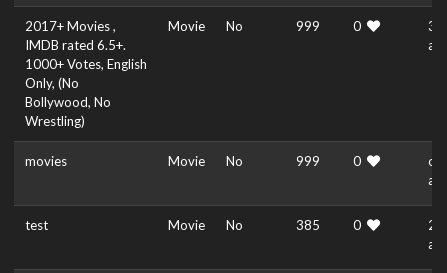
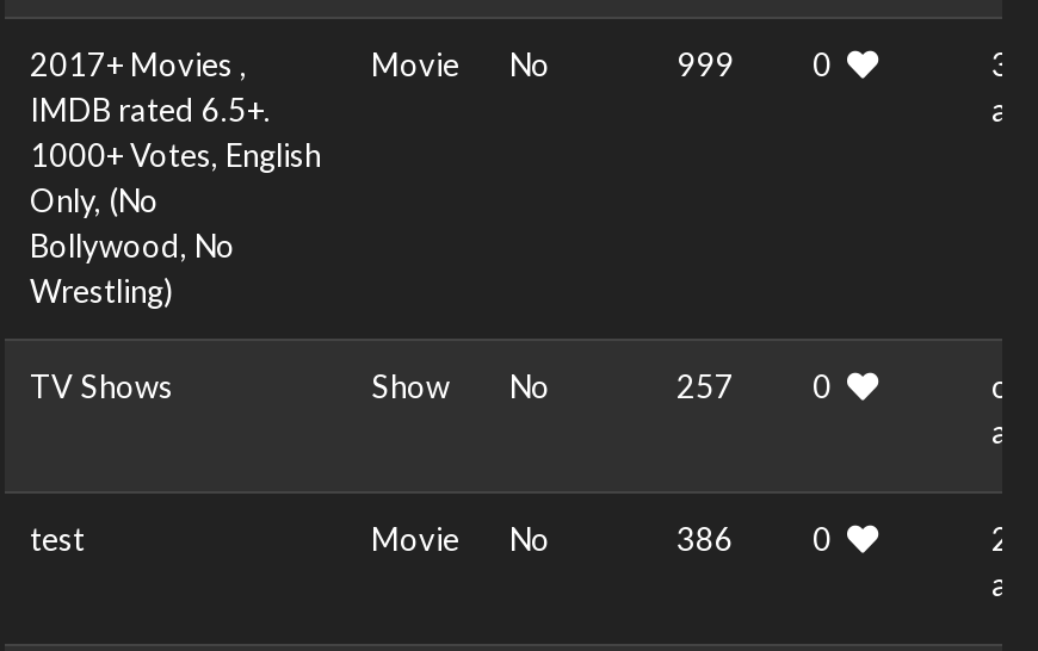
[24,153,204,169] movies | Movie -> [30,367,450,405] TV Shows | Show
[295,153,319,169] 999 -> [676,367,734,405] 257
[295,217,319,233] 385 -> [676,519,734,558] 386

